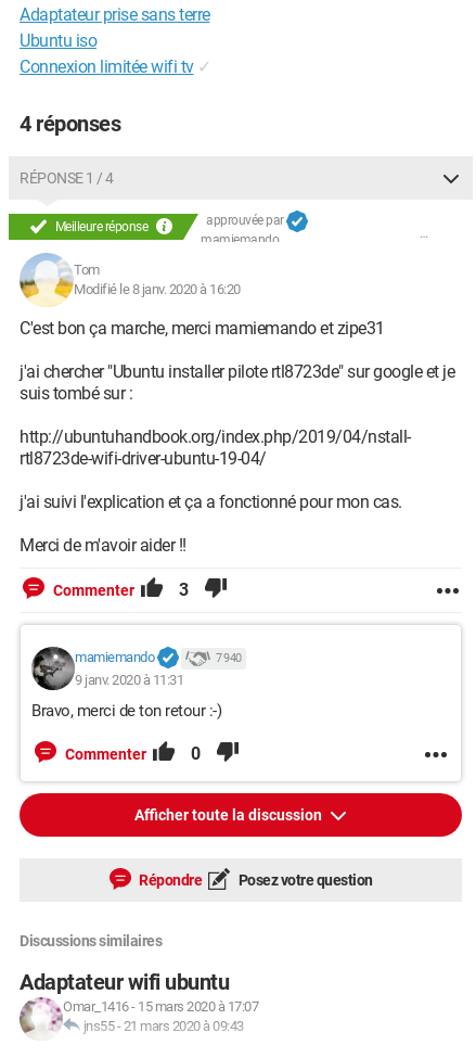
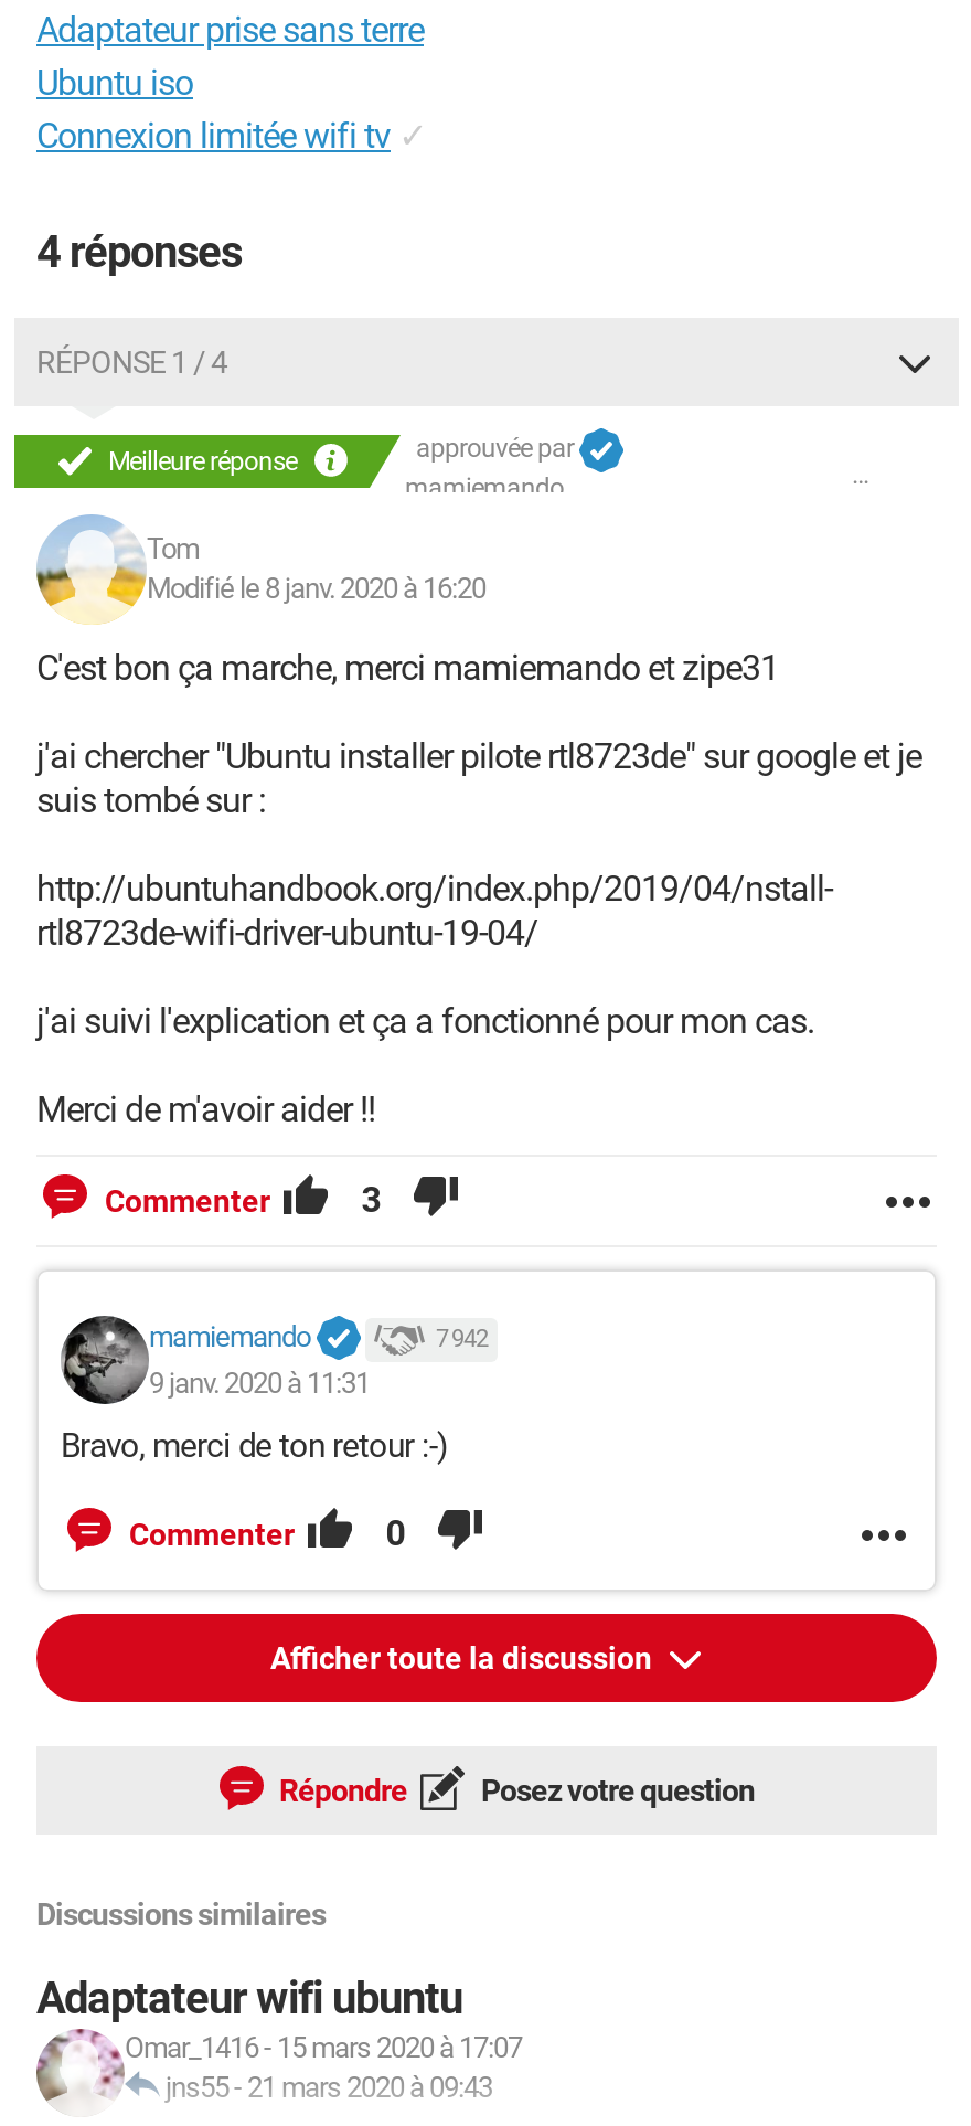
[216,651,241,665] 7 940 -> [436,1324,488,1353] 7 942

